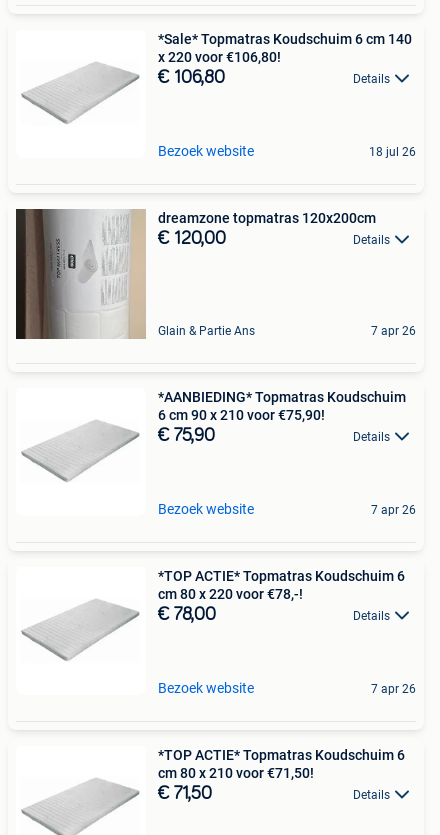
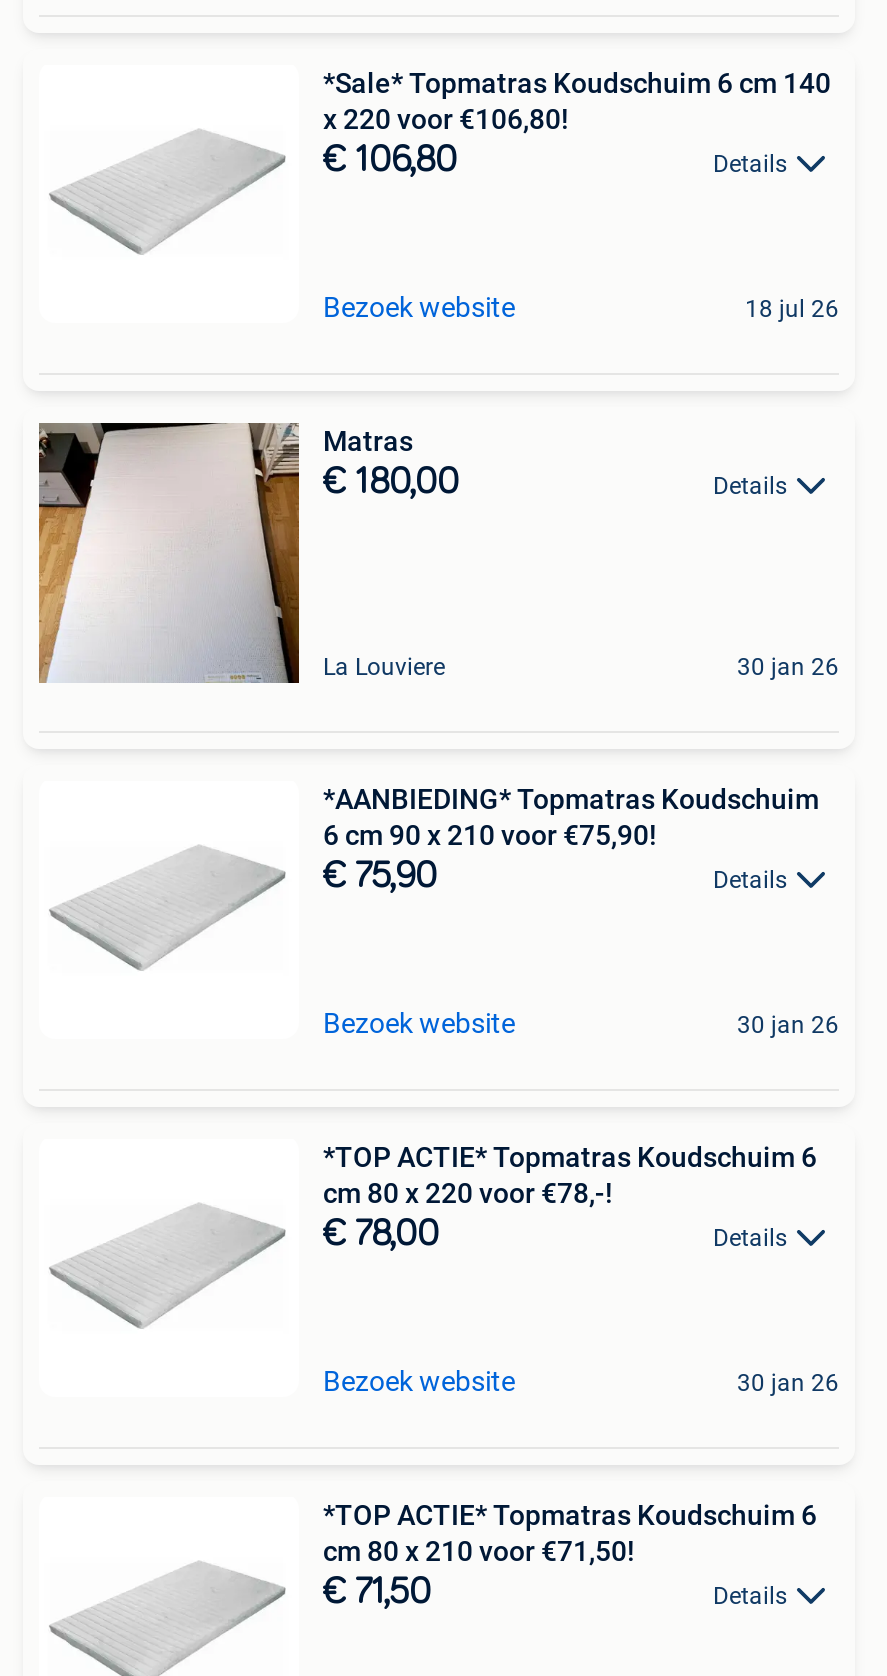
[15,208,376,340] [image] | dreamzone topmatras 120x200cm | € 120,00 -> [37,420,459,686] [image] | Matras | € 180,00
[158,324,416,338] Glain & Partie Ans | 7 apr 26 -> [323,654,839,682] La Louviere | 30 jan 26
[371,503,416,517] 7 apr 26 -> [737,1012,839,1040] 30 jan 26
[371,682,416,696] 7 apr 26 -> [737,1370,839,1398] 30 jan 26

